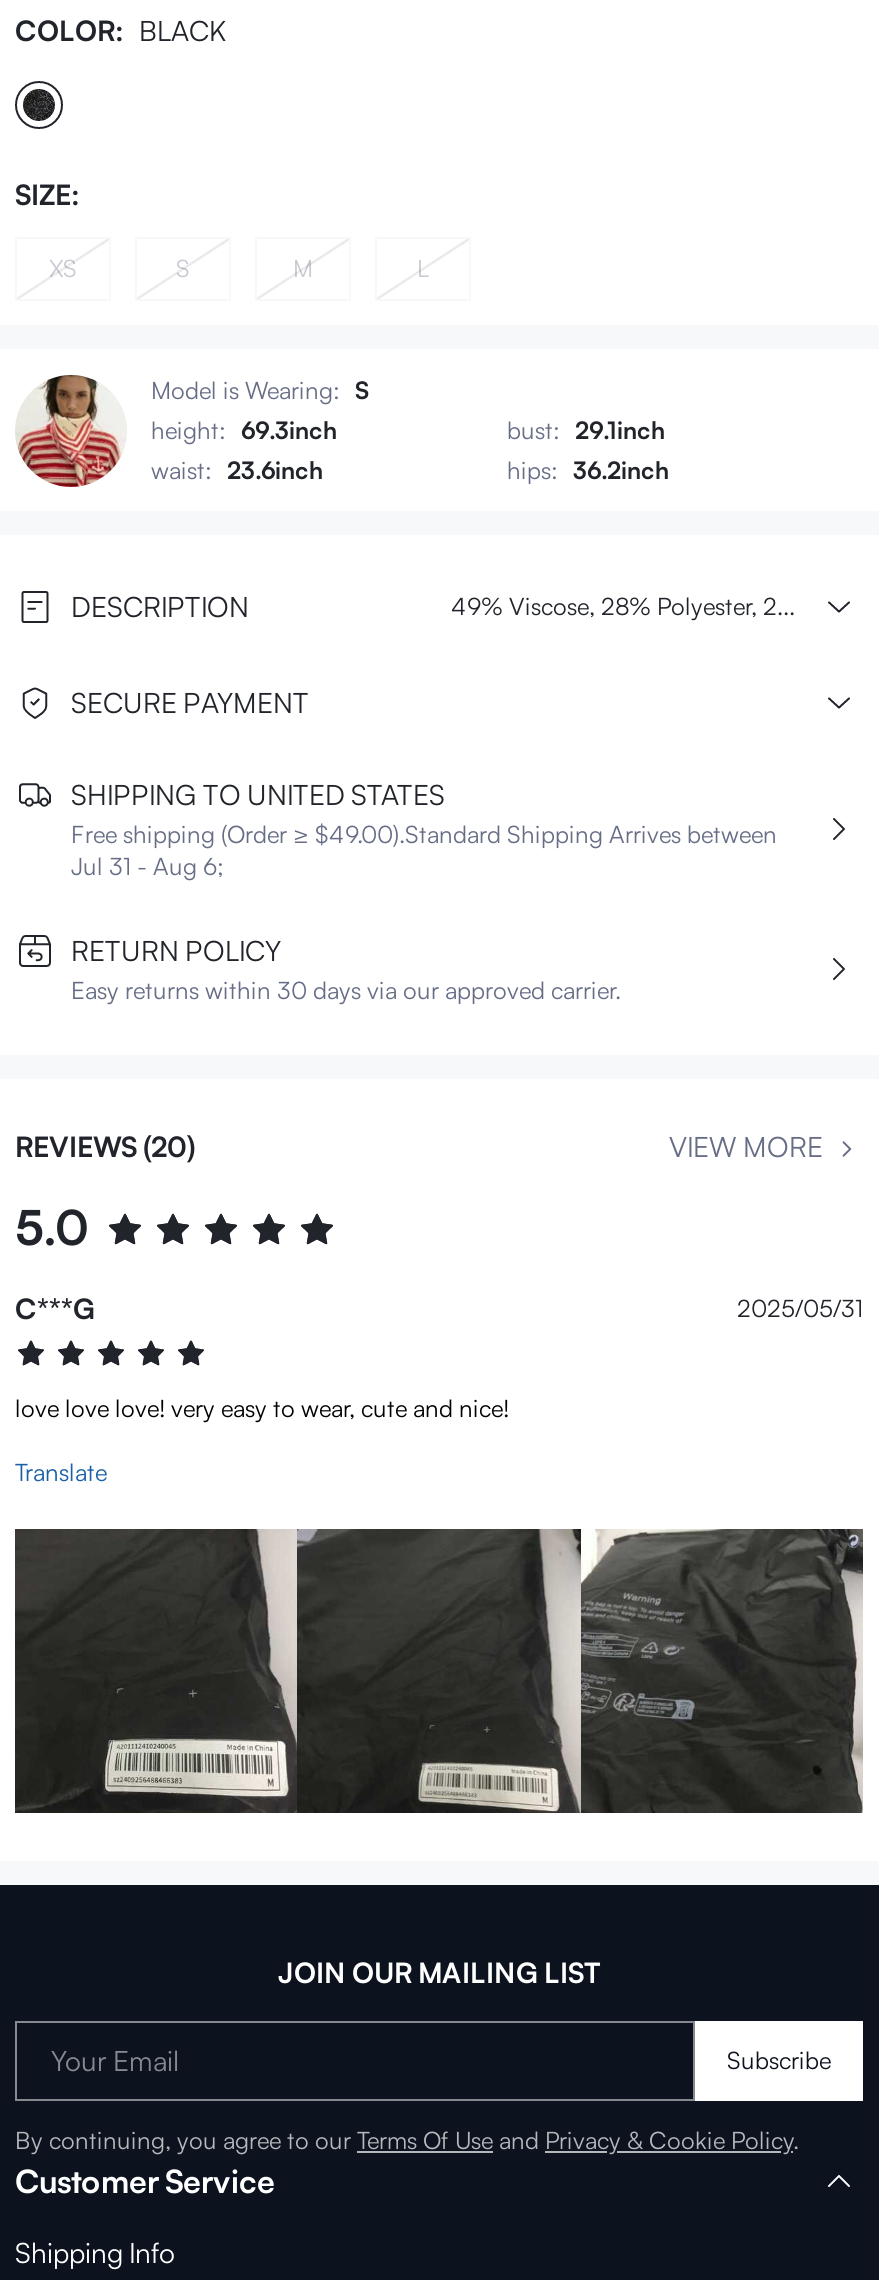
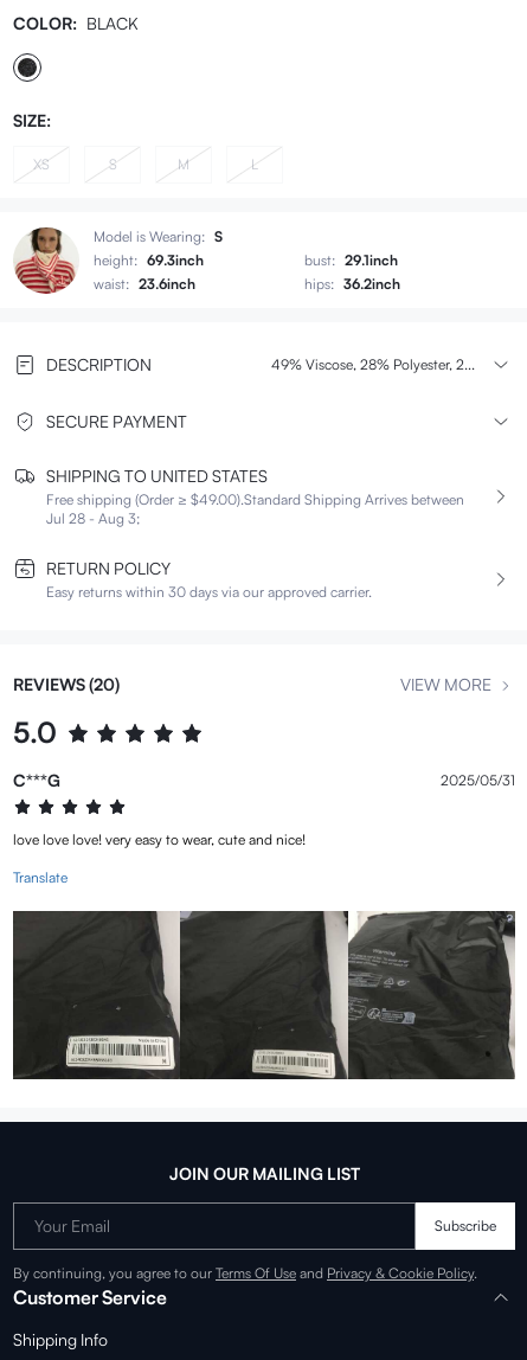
[71,854,223,882] Jul 31 - Aug 6; -> [46,511,140,528] Jul 28 - Aug 3;

